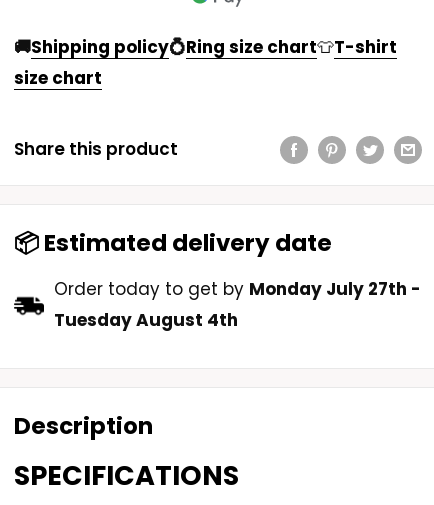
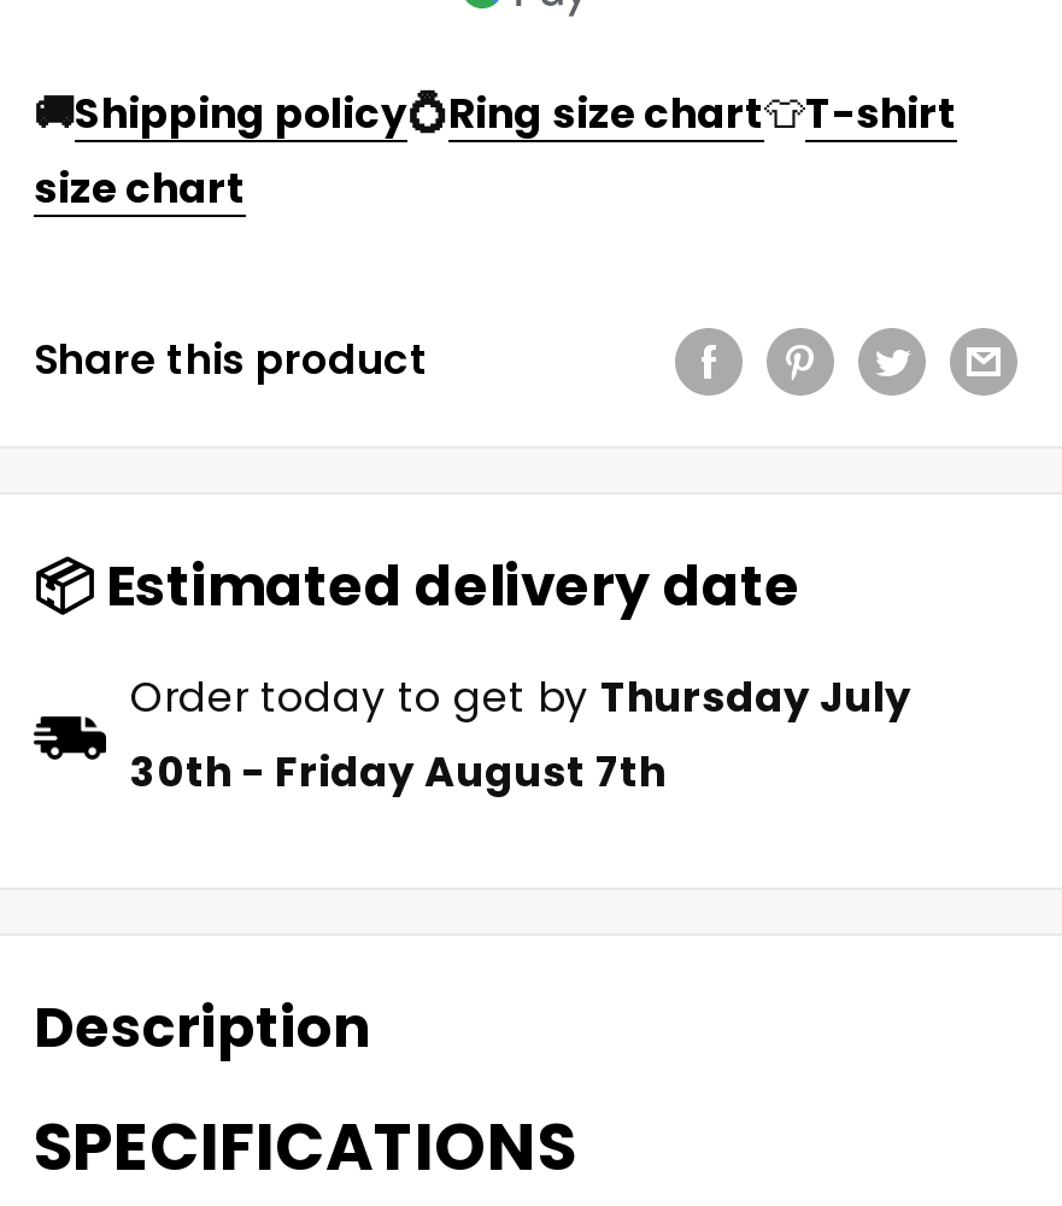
[54,277,421,332] Order today to get by Monday July 27th - | Tuesday August 4th -> [130,668,911,800] Order today to get by Thursday July | 30th - Friday August 7th

